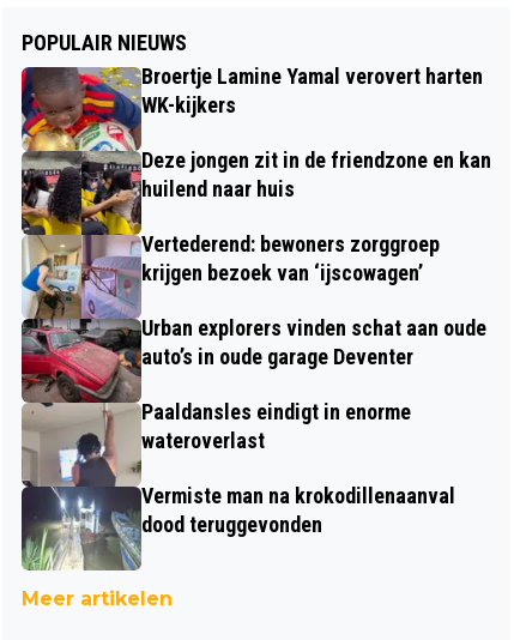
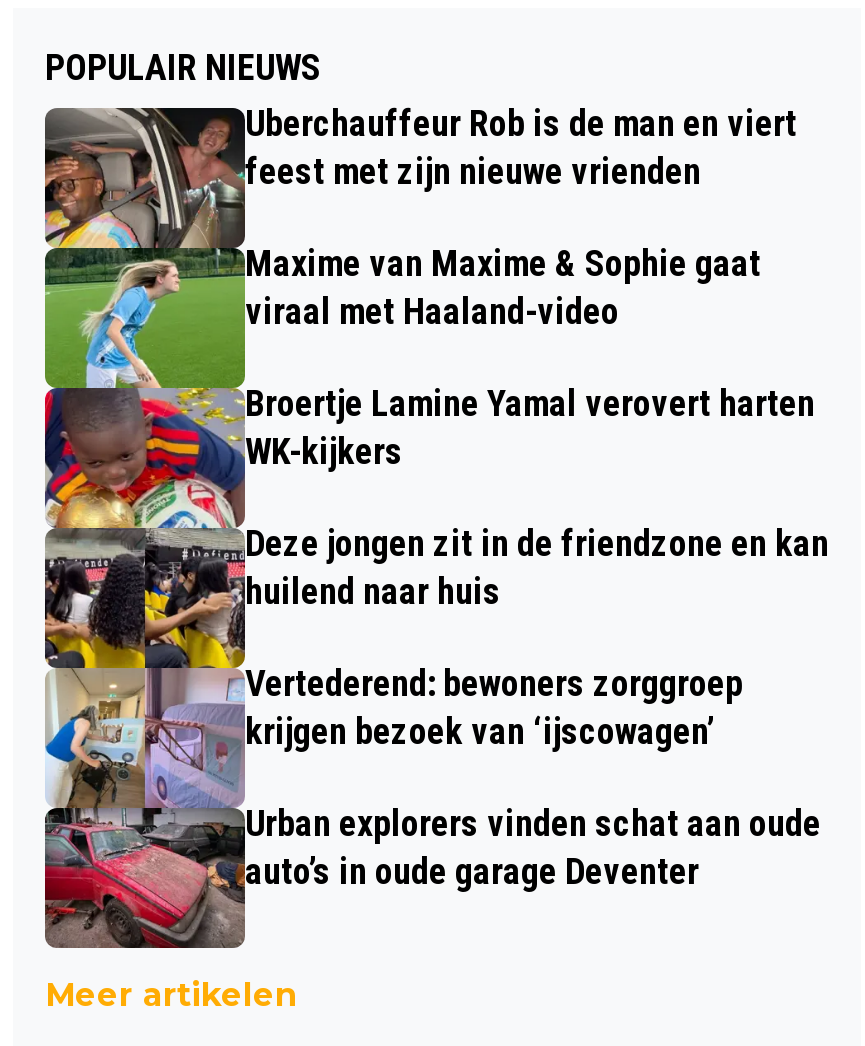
none -> [43,102,797,390] [image] | Uberchauffeur Rob is de man en viert | feest met zijn nieuwe vrienden | Maxime van Maxime & Sophie gaat | viraal met Haaland-video
moved [141,63,491,369] -> [245,382,829,892]: Broertje Lamine Yamal verovert harten | WK-kijkers | Deze jongen zit in de friendzone en kan | huilend naar huis | Vertederend: bewoners zorggroep | krijgen bezoek van ‘ijscowagen’ | Urban explorers vinden schat aan oude | auto’s in oude garage Deventer
[20,399,455,570] [image] | Paaldansles eindigt in enorme | wateroverlast | Vermiste man na krokodillenaanval | dood teruggevonden -> none

